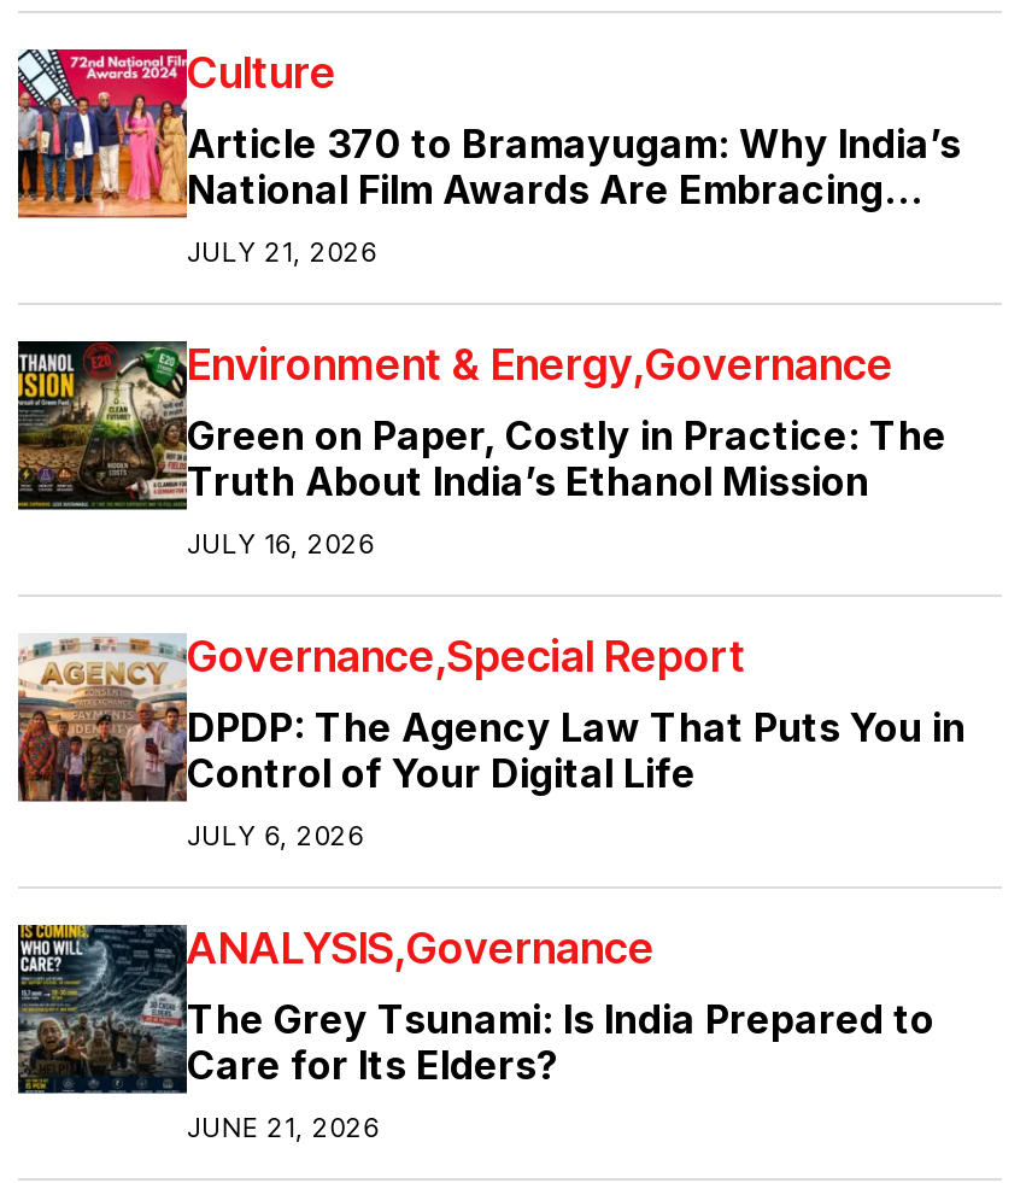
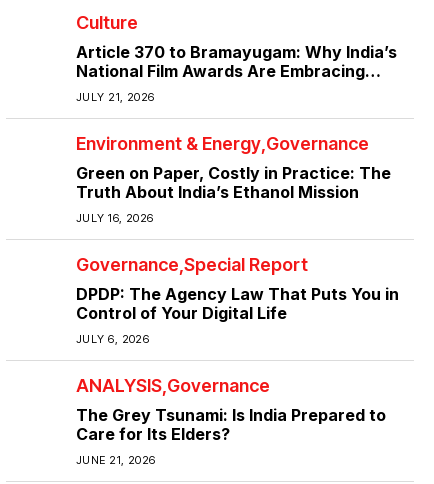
[16,47,189,221] [image] -> none
[16,339,189,513] [image] -> none
[16,633,189,804] [image] -> none
[16,923,189,1096] [image] -> none

